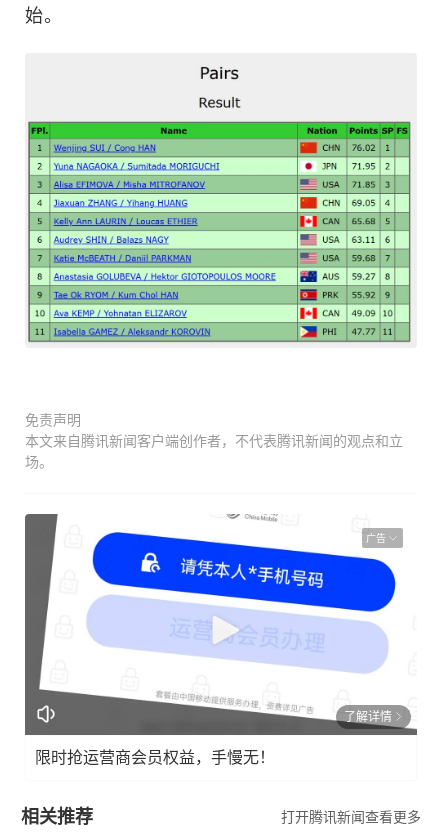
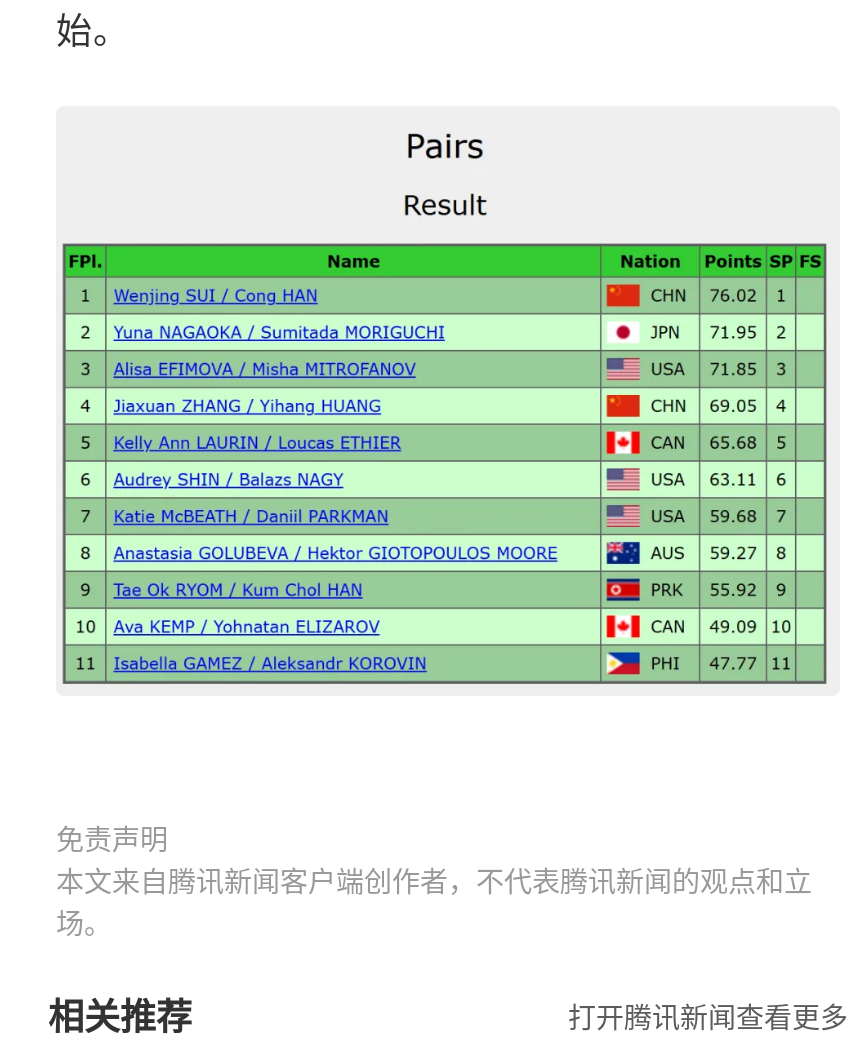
[24,499,418,736] [image] | 广告 -> none
[35,710,392,766] 了解详情 | 限时抢运营商会员权益，手慢无！ -> none

